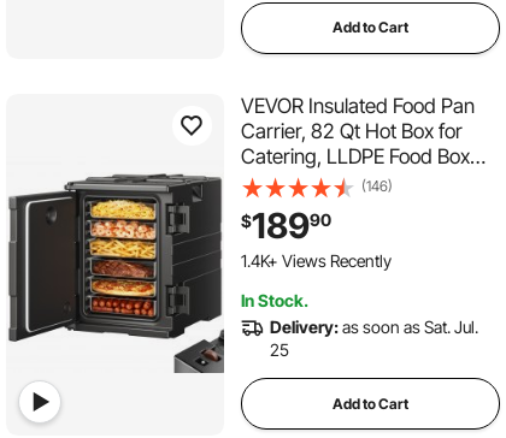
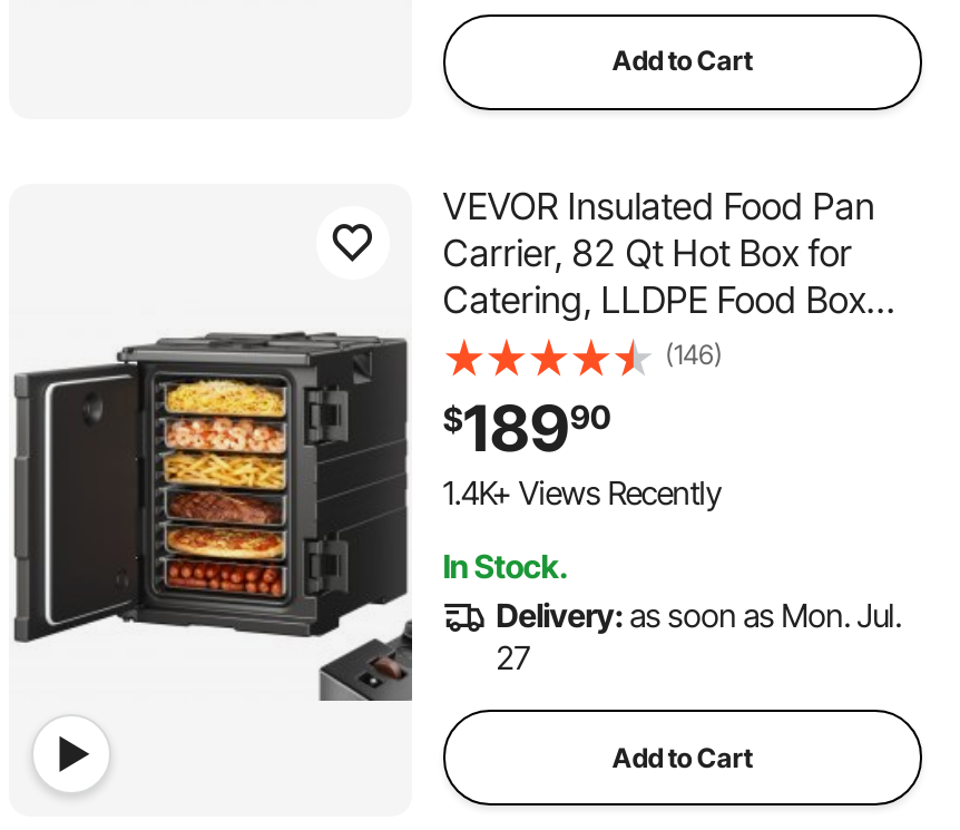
[270,316,478,337] Delivery: as soon as Sat. Jul. -> [496,596,901,634] Delivery: as soon as Mon. Jul.
[270,339,289,360] 25 -> [496,638,529,676] 27

